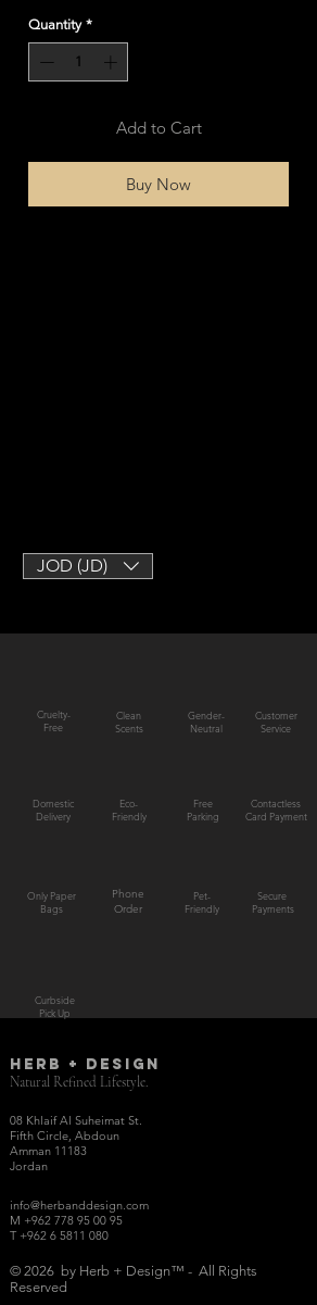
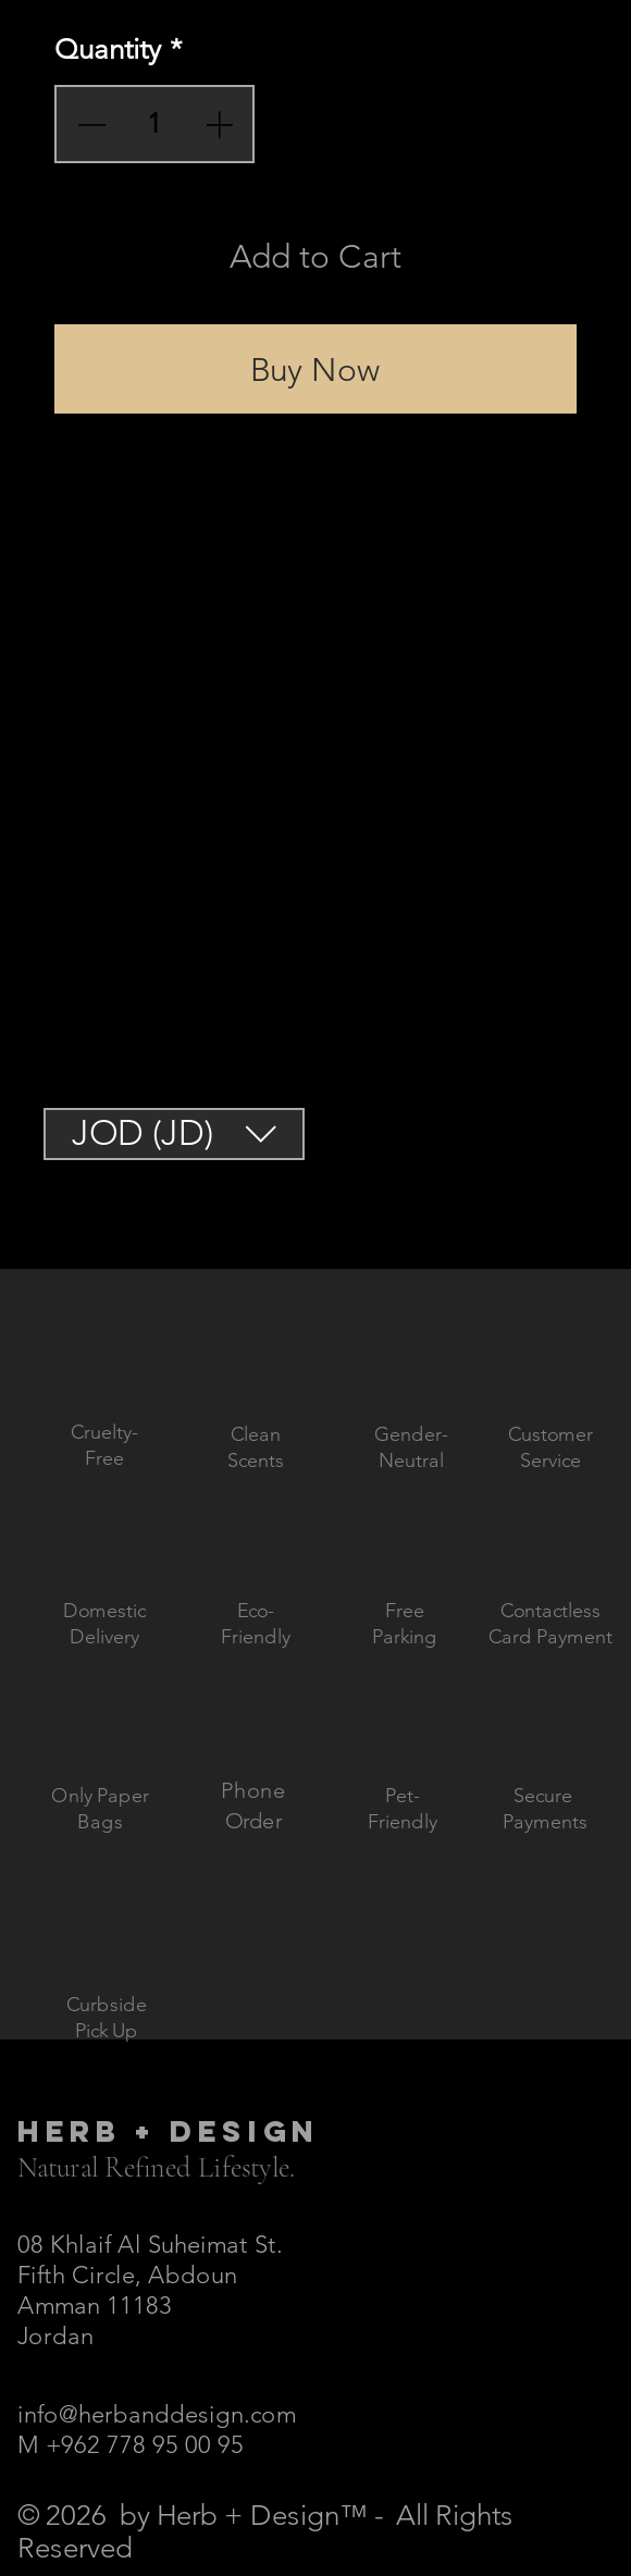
[10,1228,109,1243] T +962 6 5811 080 -> none

